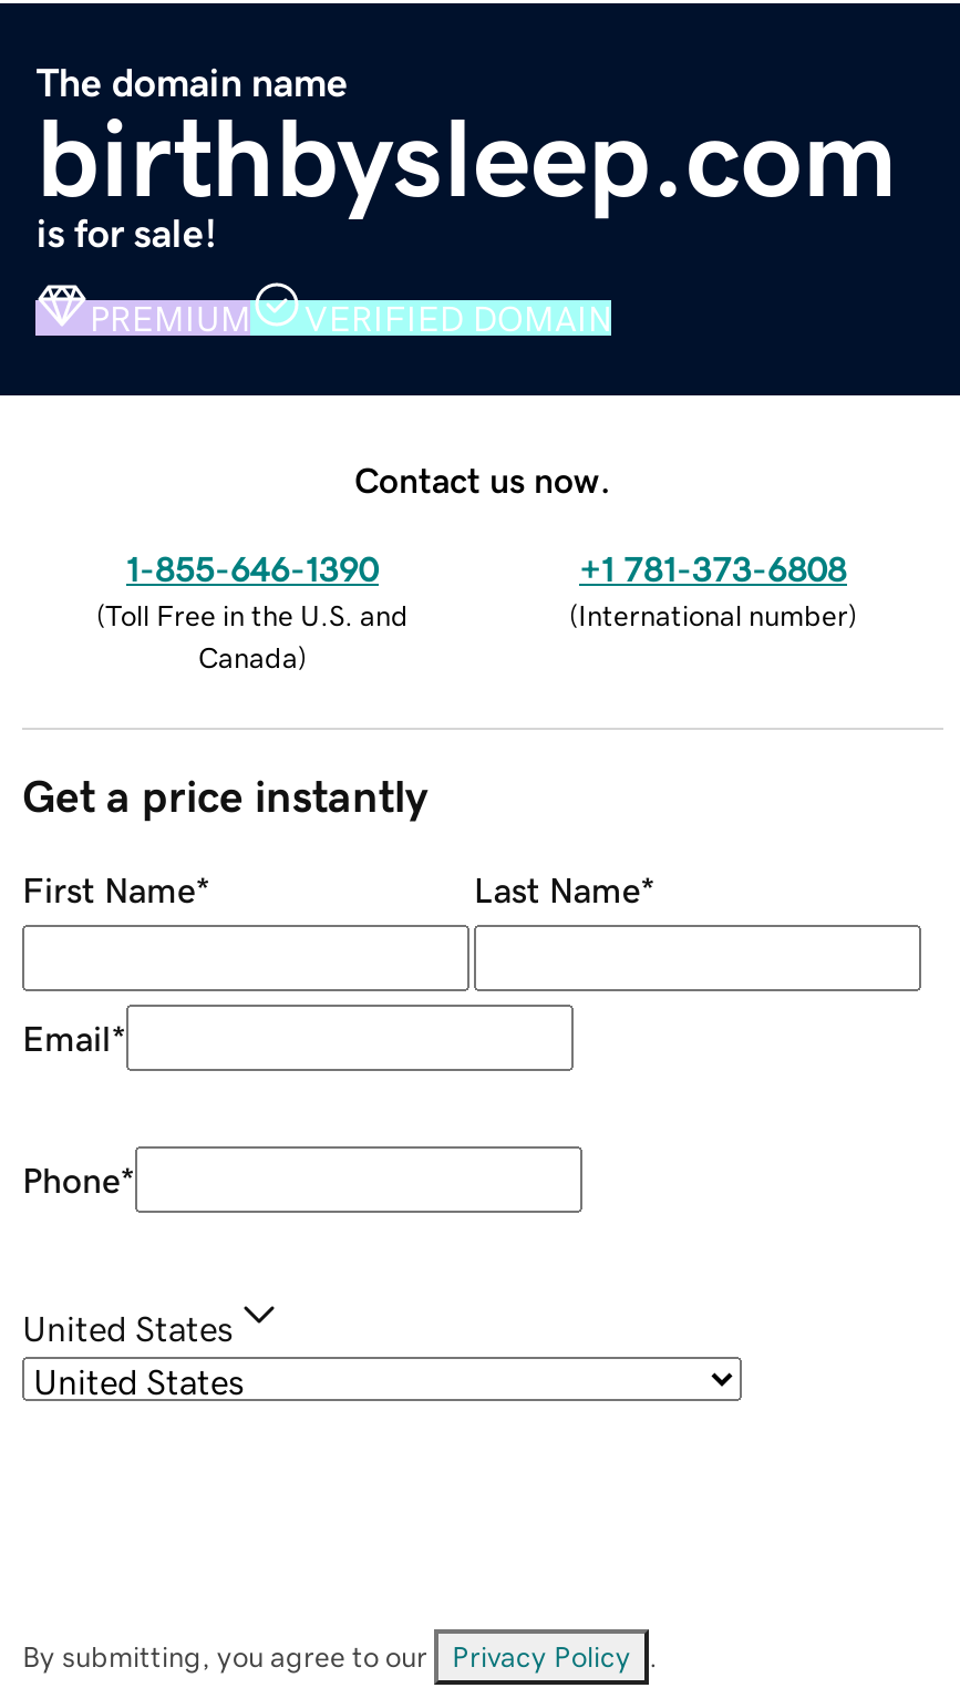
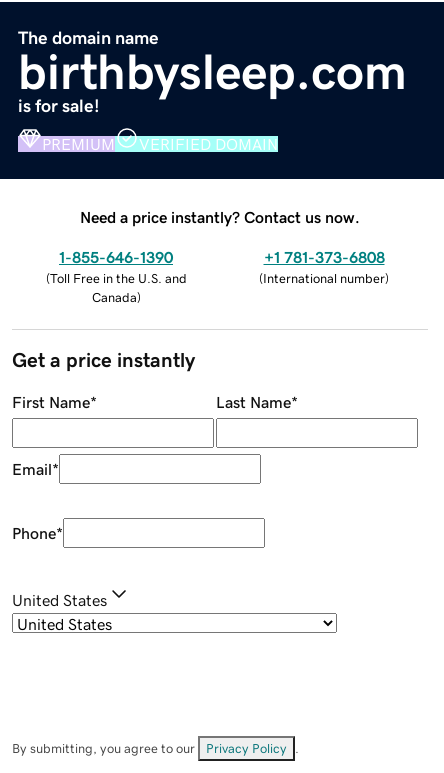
[354,461,611,496] Contact us now. -> [80,209,360,225] Need a price instantly? Contact us now.

